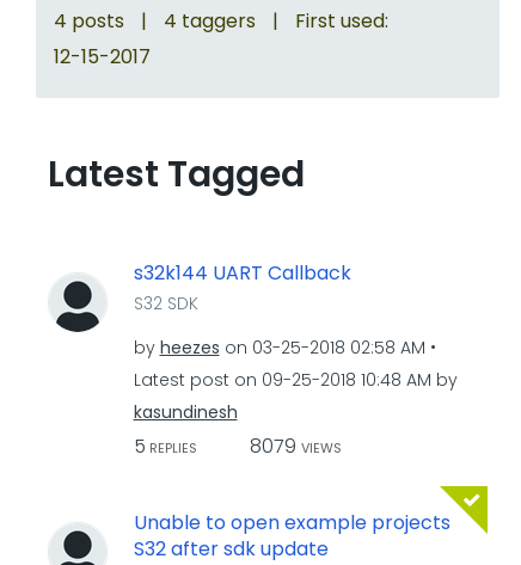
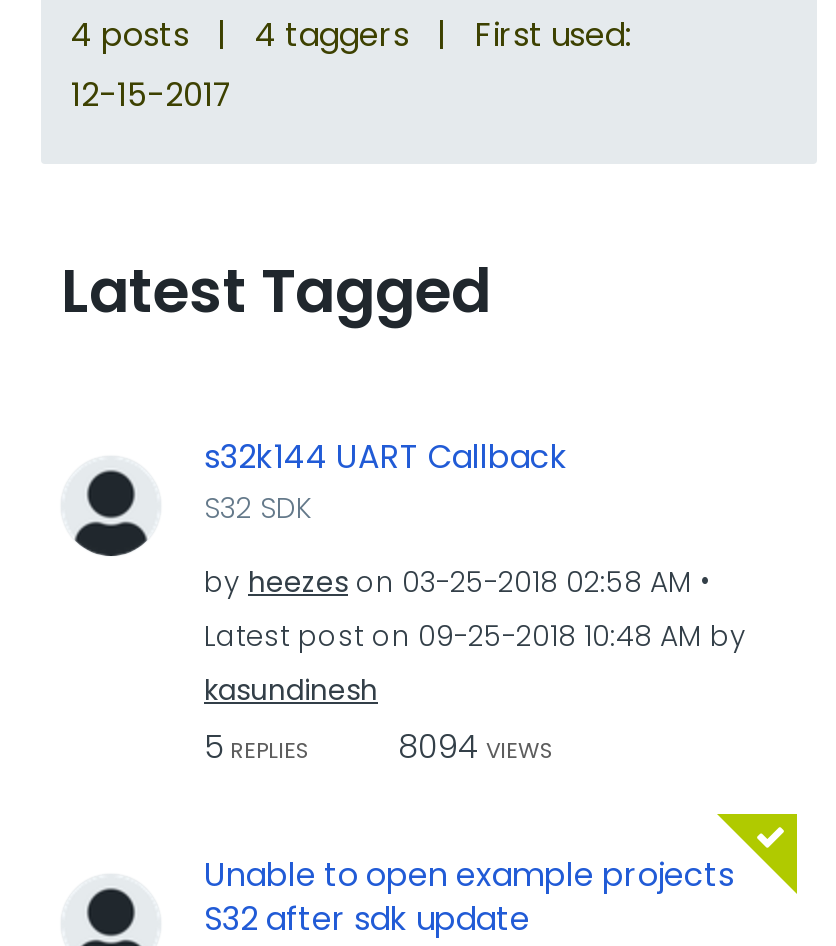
[133,432,341,460] 5 REPLIES 8079 VIEWS -> [204,724,554,770] 5 REPLIES 8094 VIEWS

